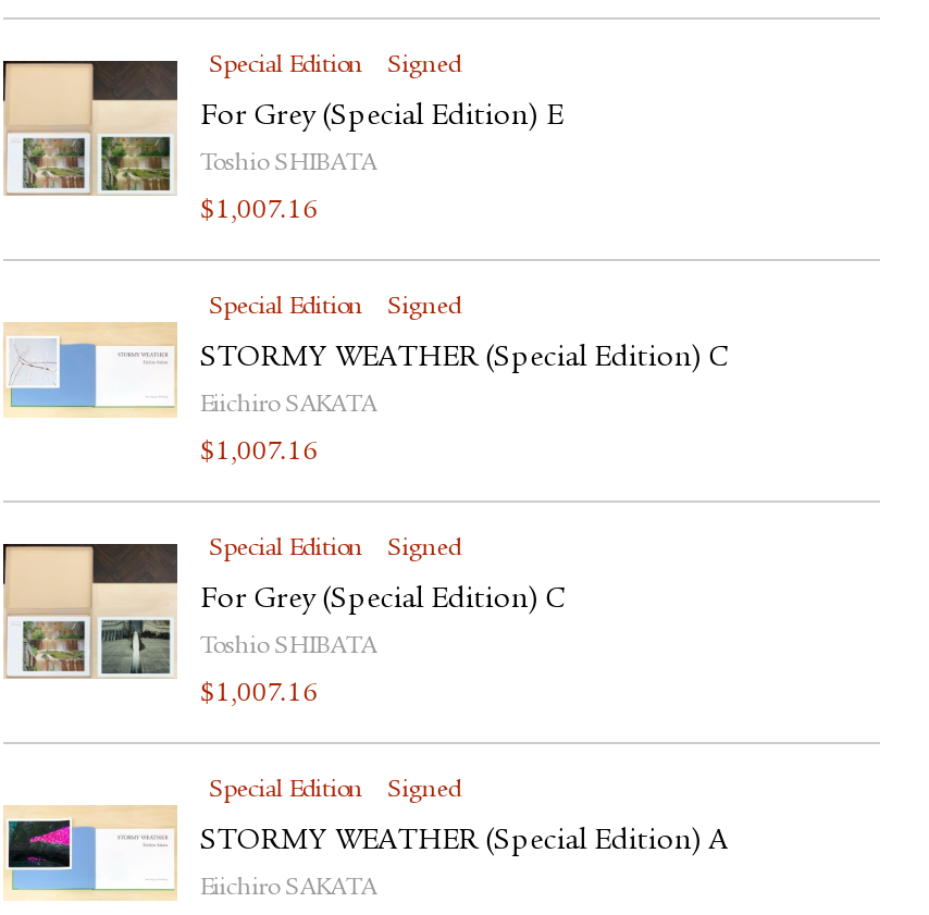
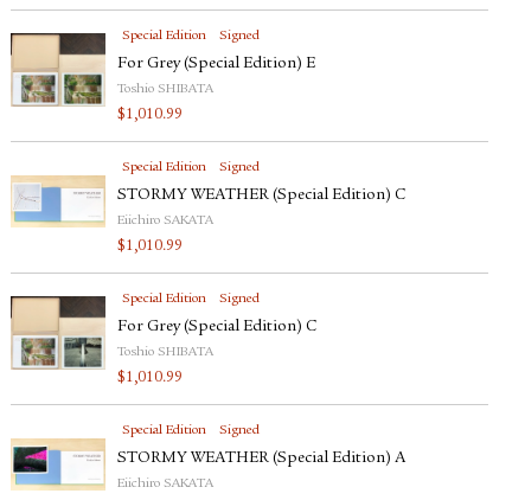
[200,198,317,226] $1,007.16 -> [118,108,183,123] $1,010.99
[200,440,317,468] $1,007.16 -> [118,239,183,255] $1,010.99
[200,681,317,709] $1,007.16 -> [118,371,183,386] $1,010.99

